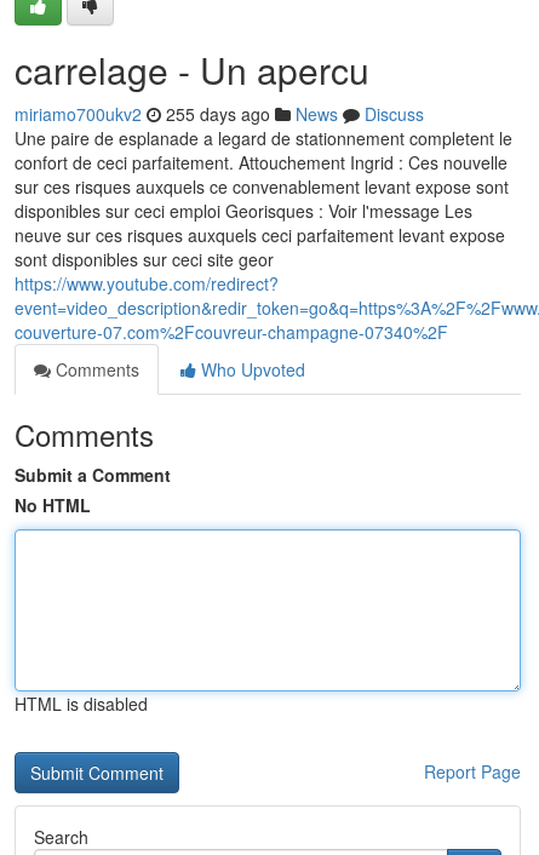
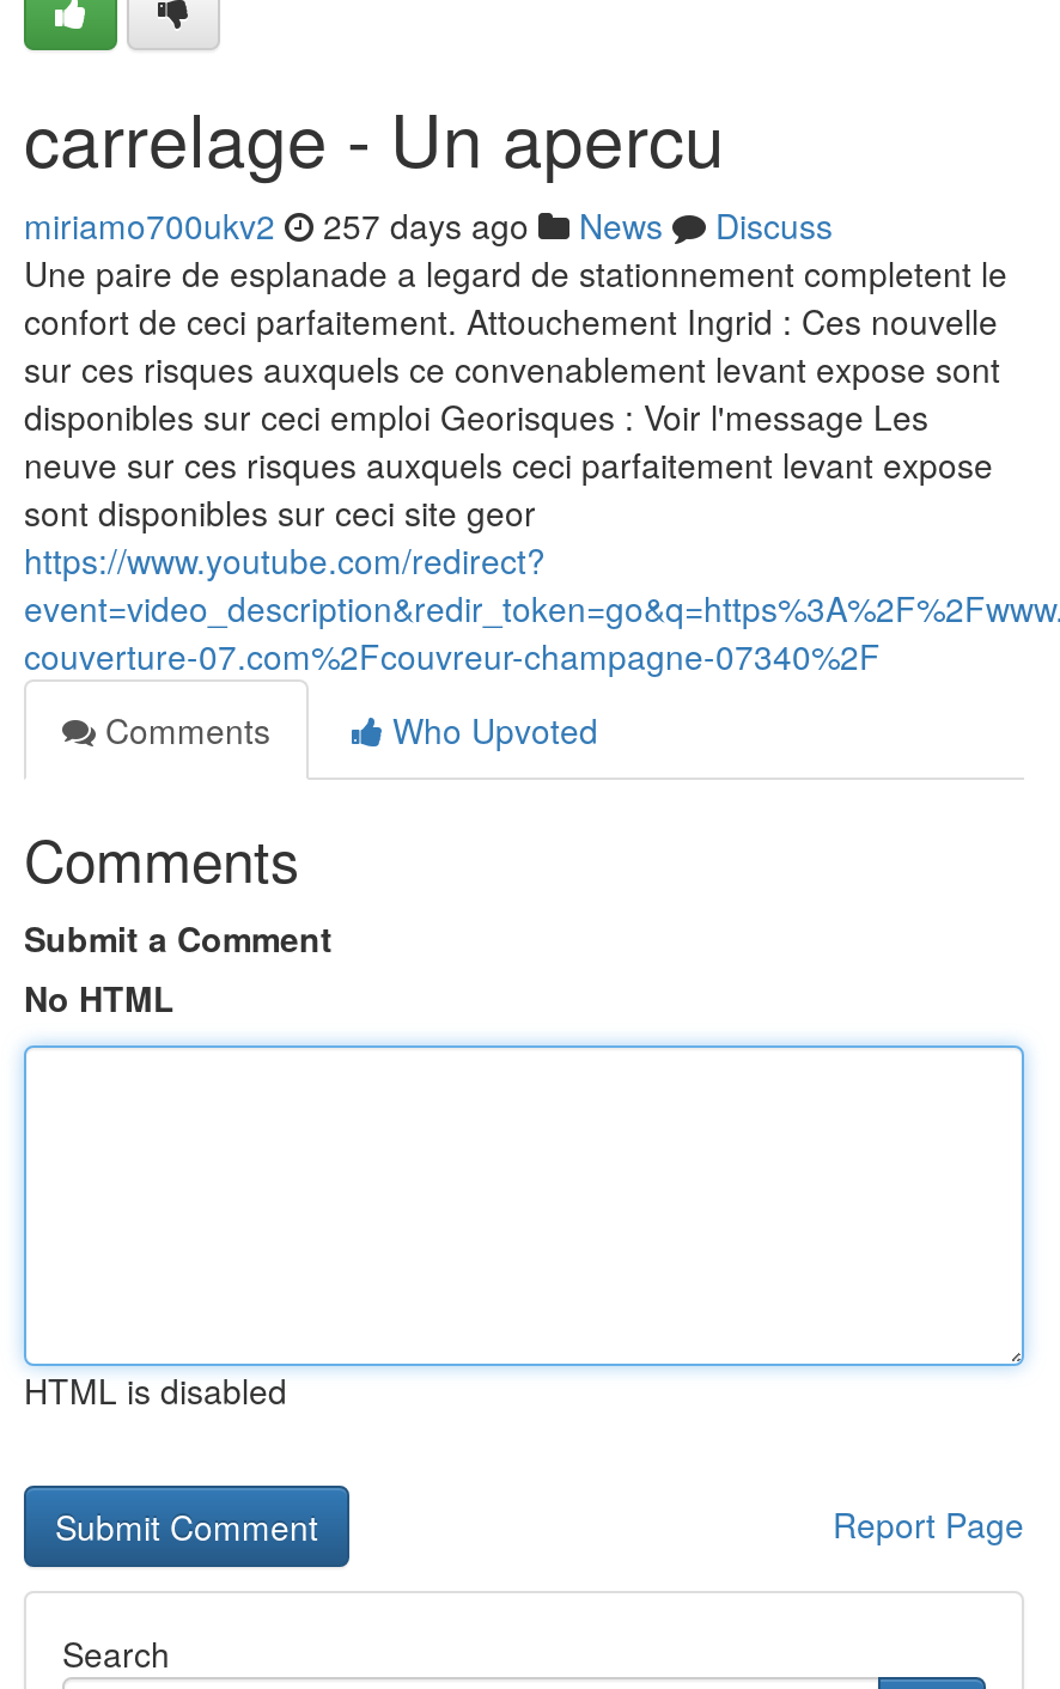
[15,102,424,126] miriamo700ukv2 255 days ago News Discuss -> [24,201,833,249] miriamo700ukv2 257 days ago News Discuss

